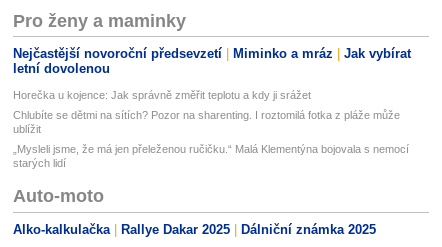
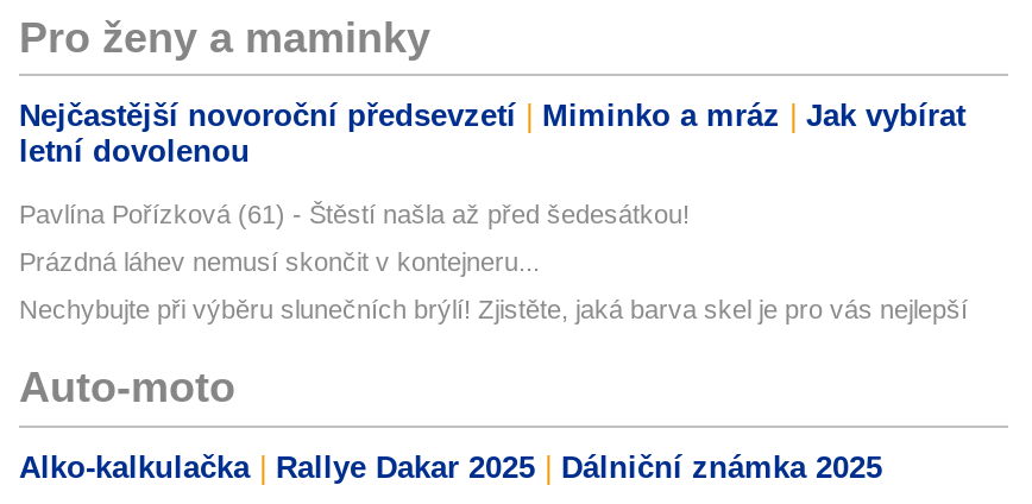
[13,89,311,101] Horečka u kojence: Jak správně změřit teplotu a kdy ji srážet -> [19,201,690,229] Pavlína Pořízková (61) - Štěstí našla až před šedesátkou!
[13,109,400,135] Chlubíte se dětmi na sítích? Pozor na sharenting. I roztomilá fotka z pláže může | ublížit -> [19,248,540,277] Prázdná láhev nemusí skončit v kontejneru...
[13,143,409,169] „Mysleli jsme, že má jen přeleženou ručičku.“ Malá Klementýna bojovala s nemocí | starých lidí -> [19,296,968,324] Nechybujte při výběru slunečních brýlí! Zjistěte, jaká barva skel je pro vás nejlepší

